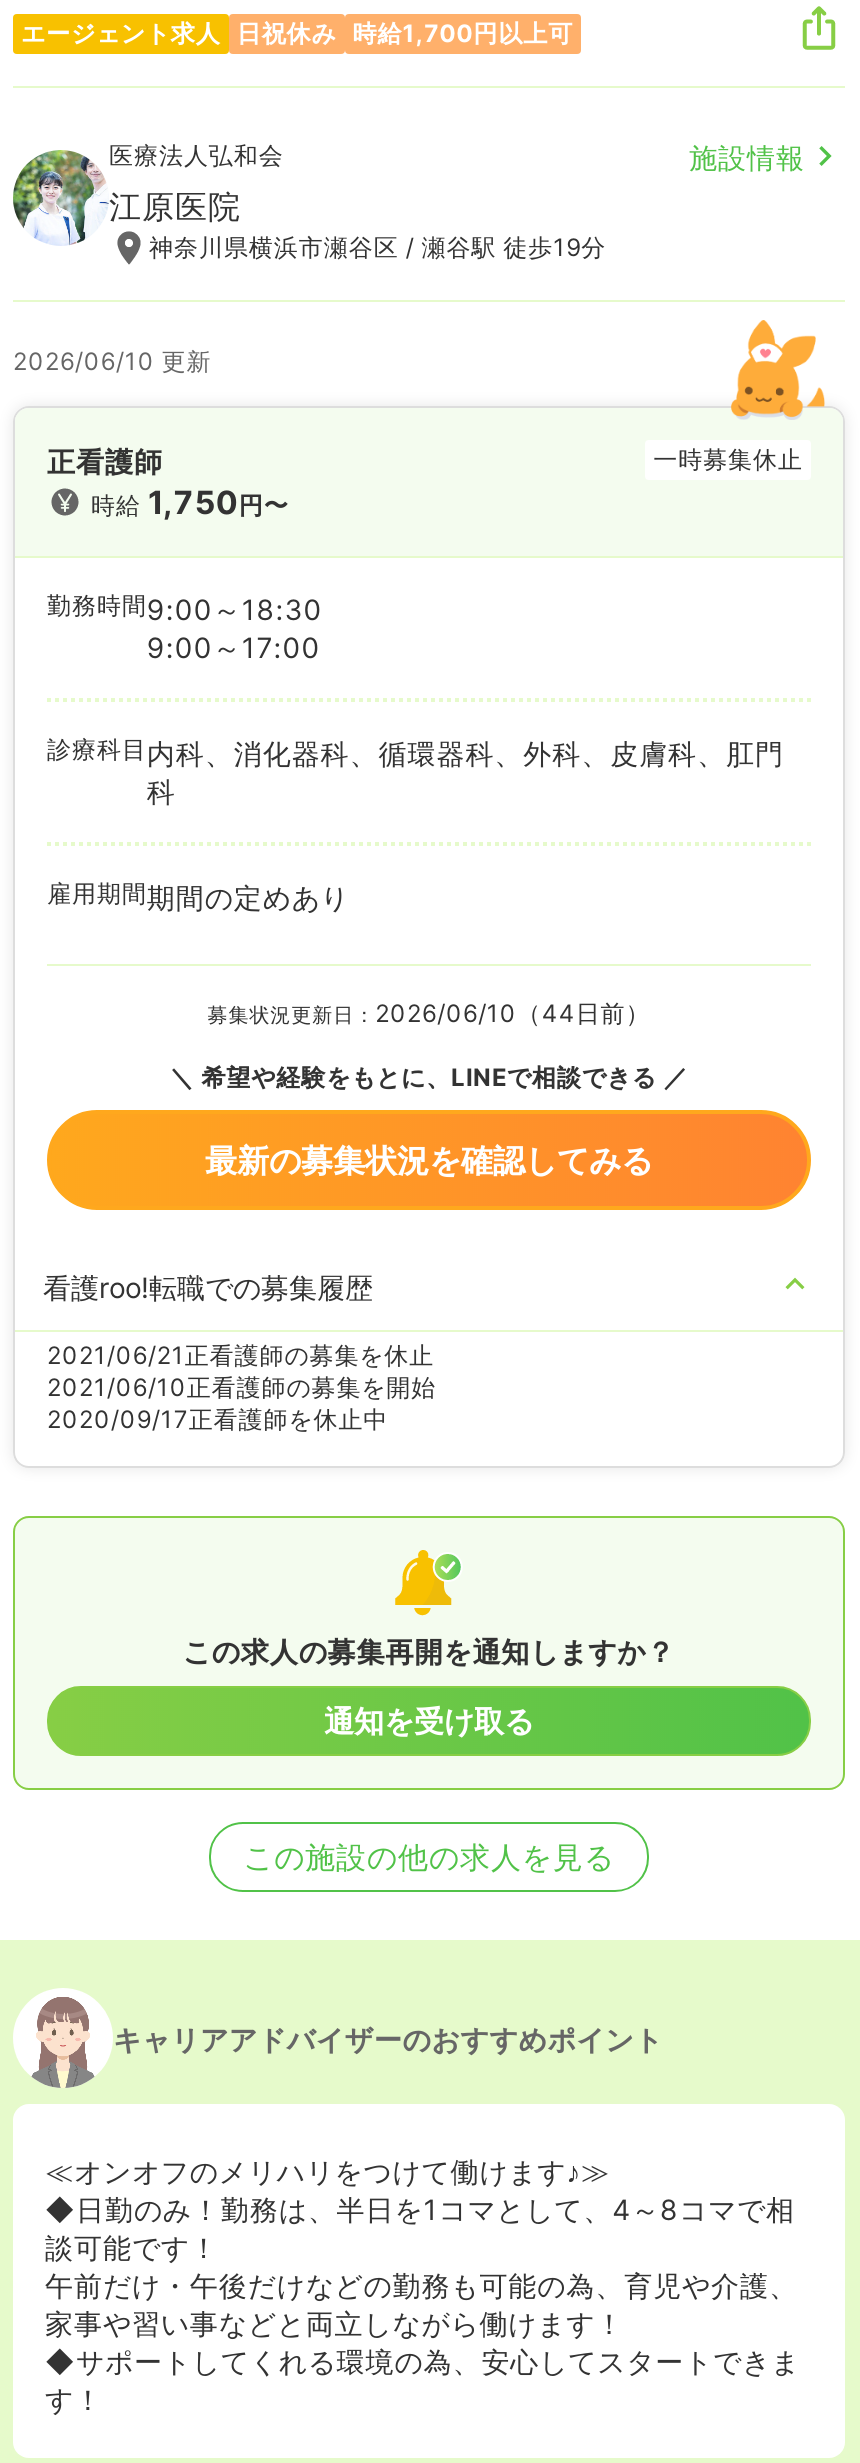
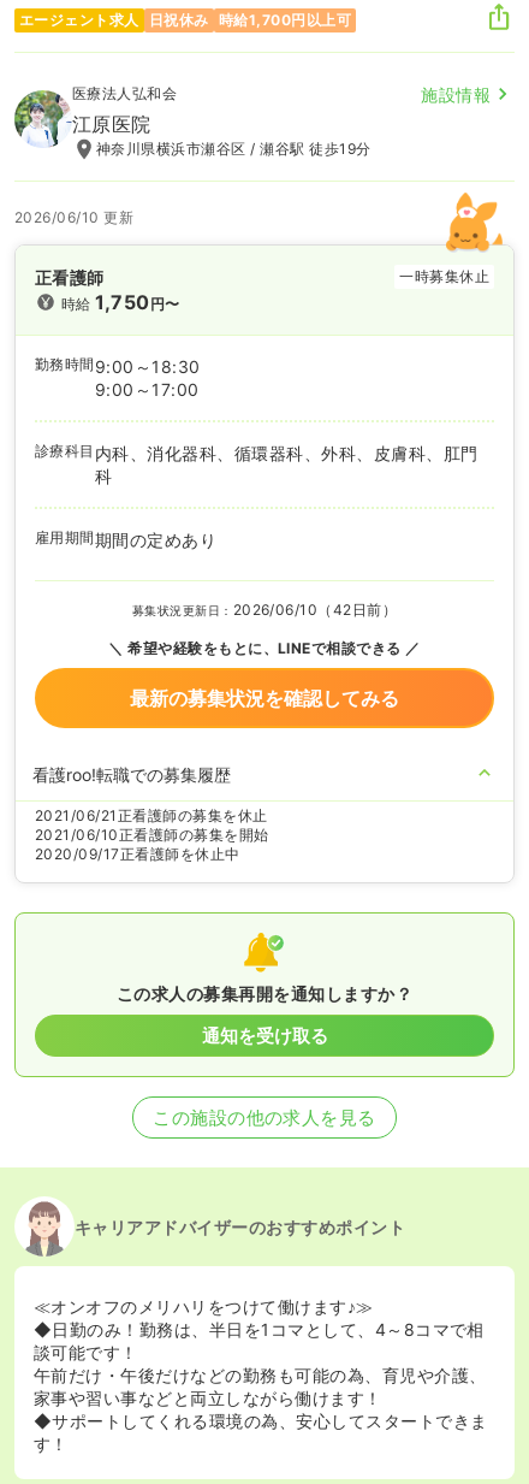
[207,998,651,1028] 募集状況更新日：2026/06/10（44日前） -> [132,601,397,619] 募集状況更新日：2026/06/10（42日前）

